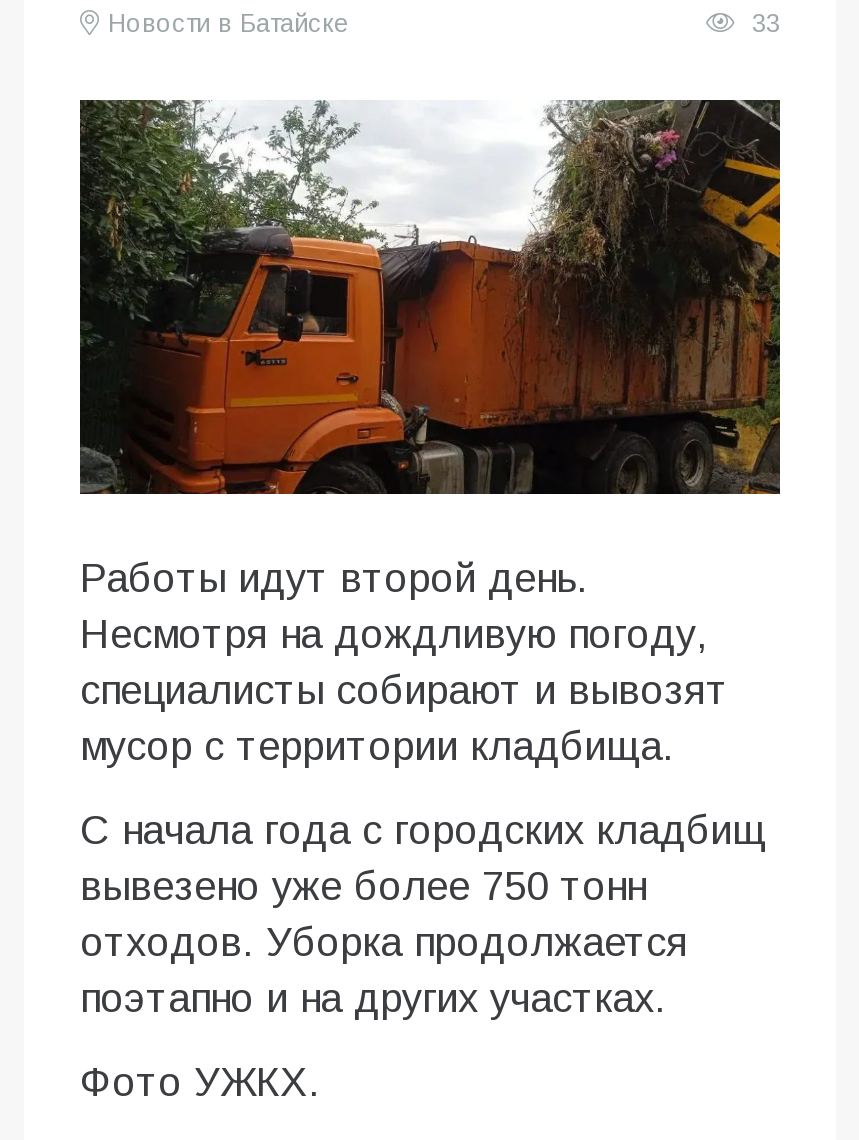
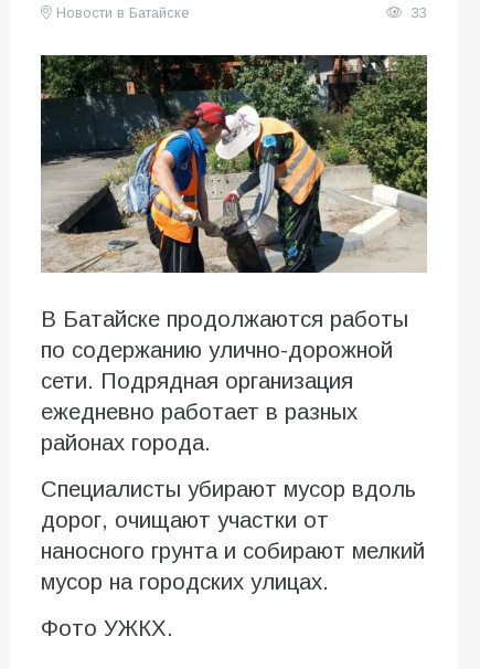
[80,100,782,767] [image] | Работы идут второй день. | Несмотря на дождливую погоду, | специалисты собирают и вывозят | мусор с территории кладбища. -> [40,54,427,454] [image] | В Батайске продолжаются работы | по содержанию улично-дорожной | сети. Подрядная организация | ежедневно работает в разных | районах города.
[80,807,766,1019] С начала года с городских кладбищ | вывезено уже более 750 тонн | отходов. Уборка продолжается | поэтапно и на других участках. -> [41,476,425,593] Специалисты убирают мусор вдоль | дорог, очищают участки от | наносного грунта и собирают мелкий | мусор на городских улицах.

